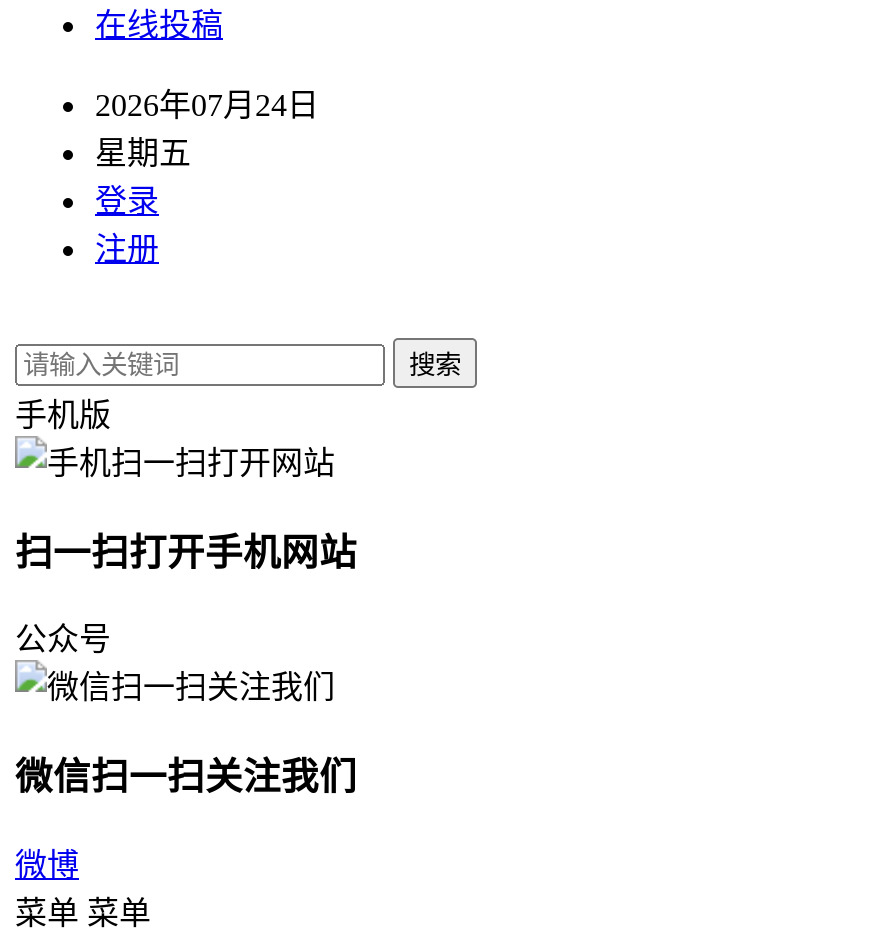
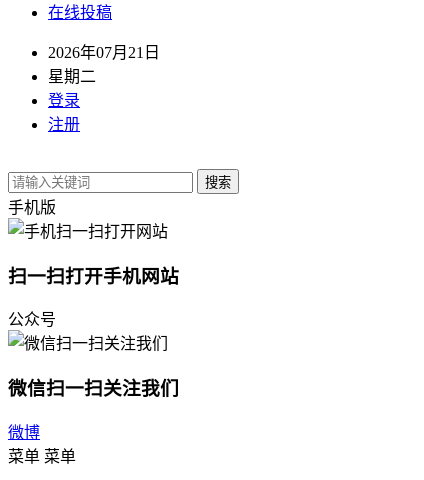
[95,88,319,122] 2026年07月24日 -> [48,44,160,61] 2026年07月21日
[95,136,191,170] 星期五 -> [48,68,96,85] 星期二

